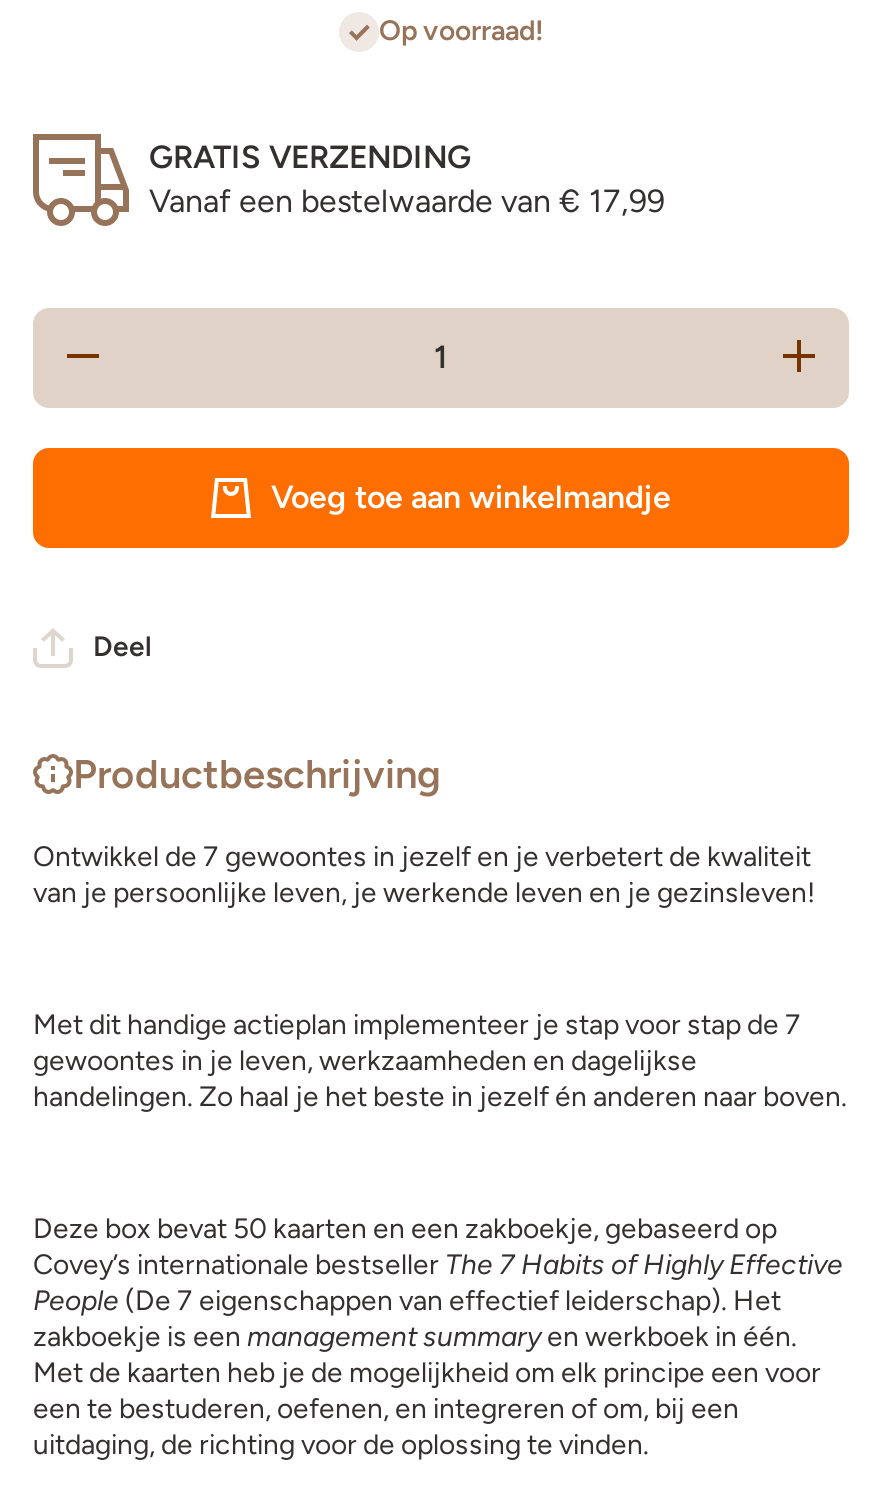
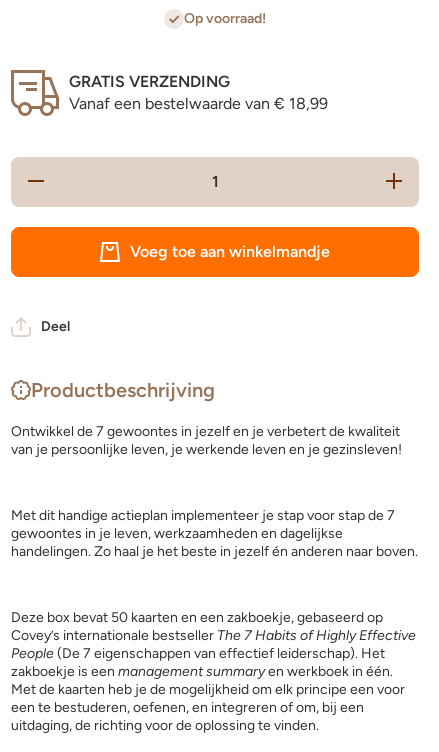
[149,182,665,220] Vanaf een bestelwaarde van € 17,99 -> [69,94,328,113] Vanaf een bestelwaarde van € 18,99

